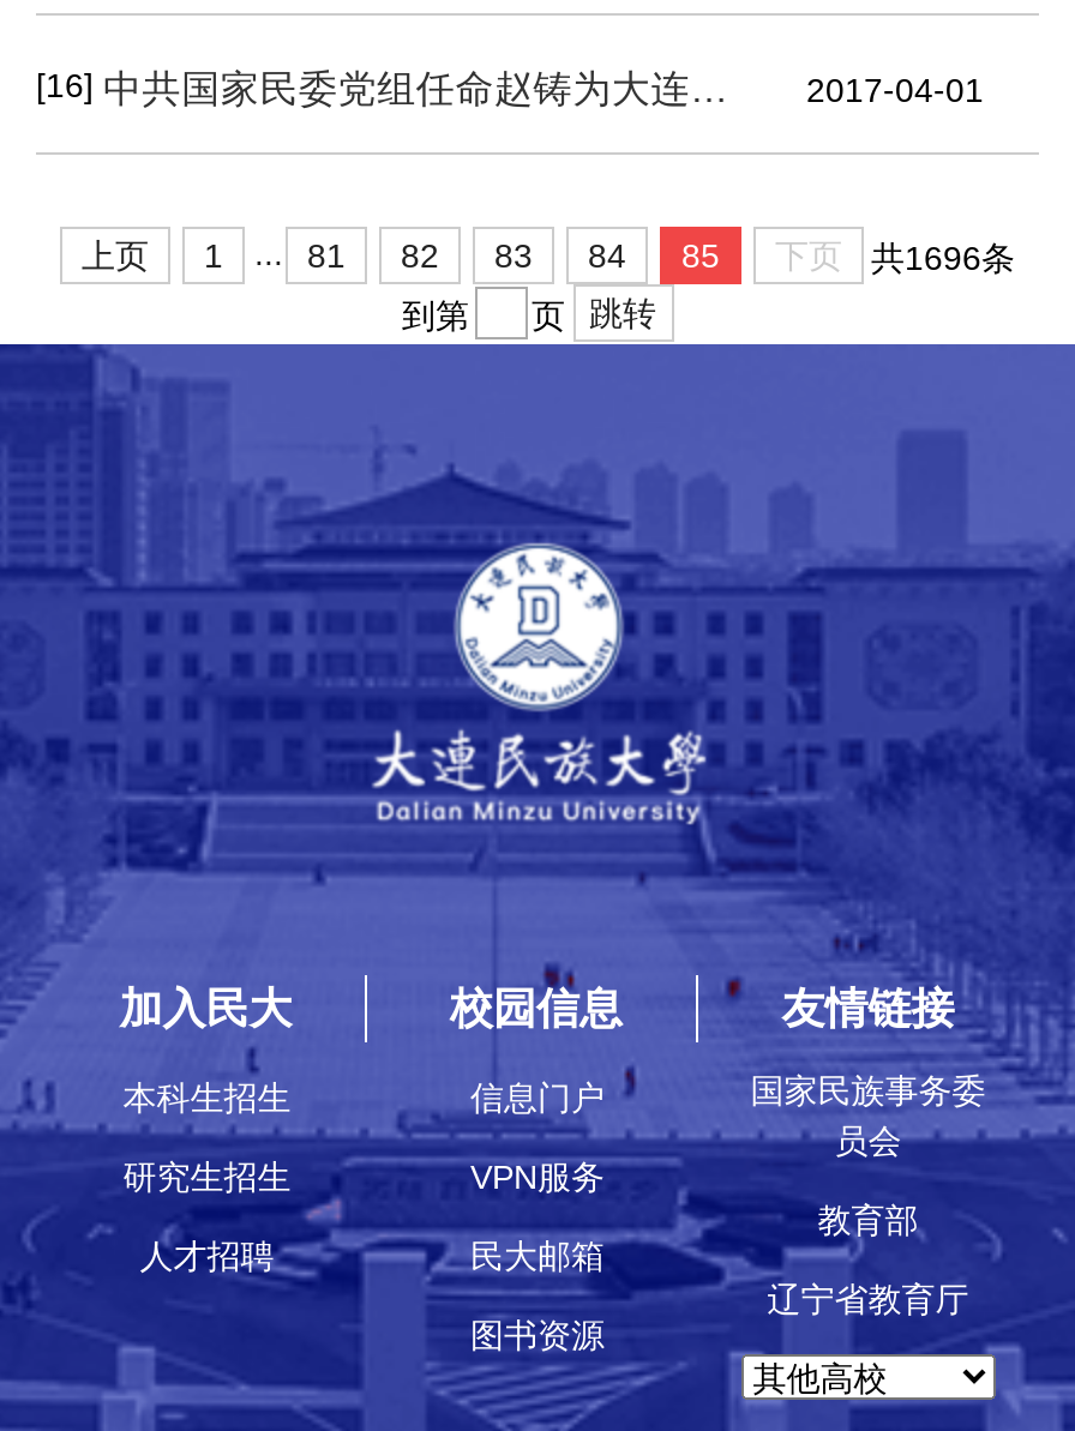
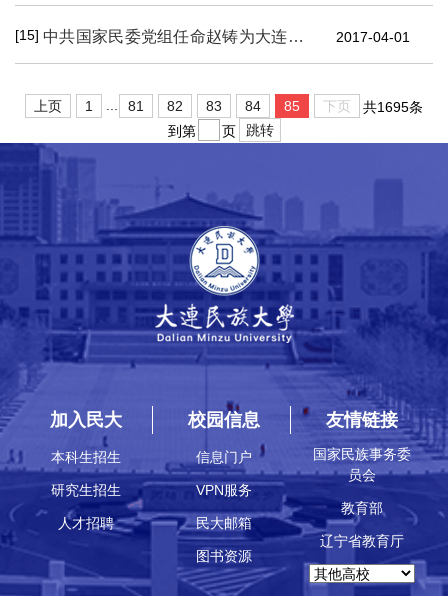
[36,67,103,105] [16] -> [15,27,43,43] [15]
[871,239,1015,278] 共1696条 -> [363,99,423,115] 共1695条

